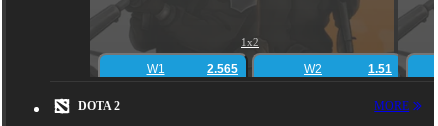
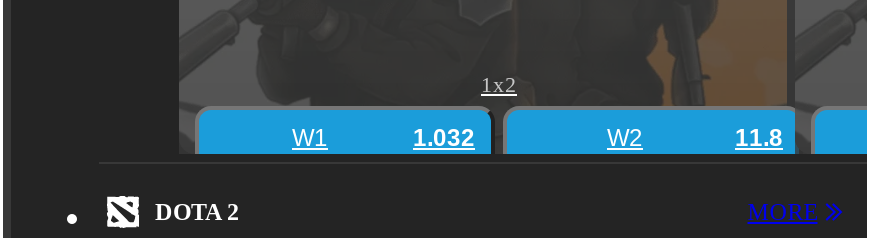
[207,62,238,76] 2.565 -> [413,124,475,152] 1.032
[368,62,392,76] 1.51 -> [735,124,783,152] 11.8

